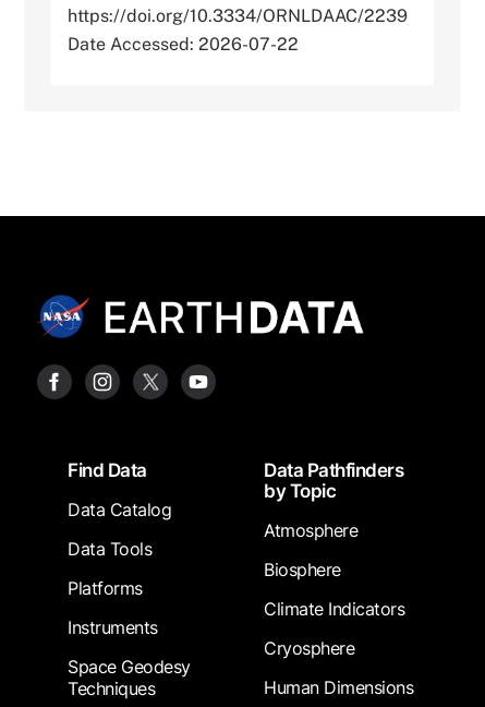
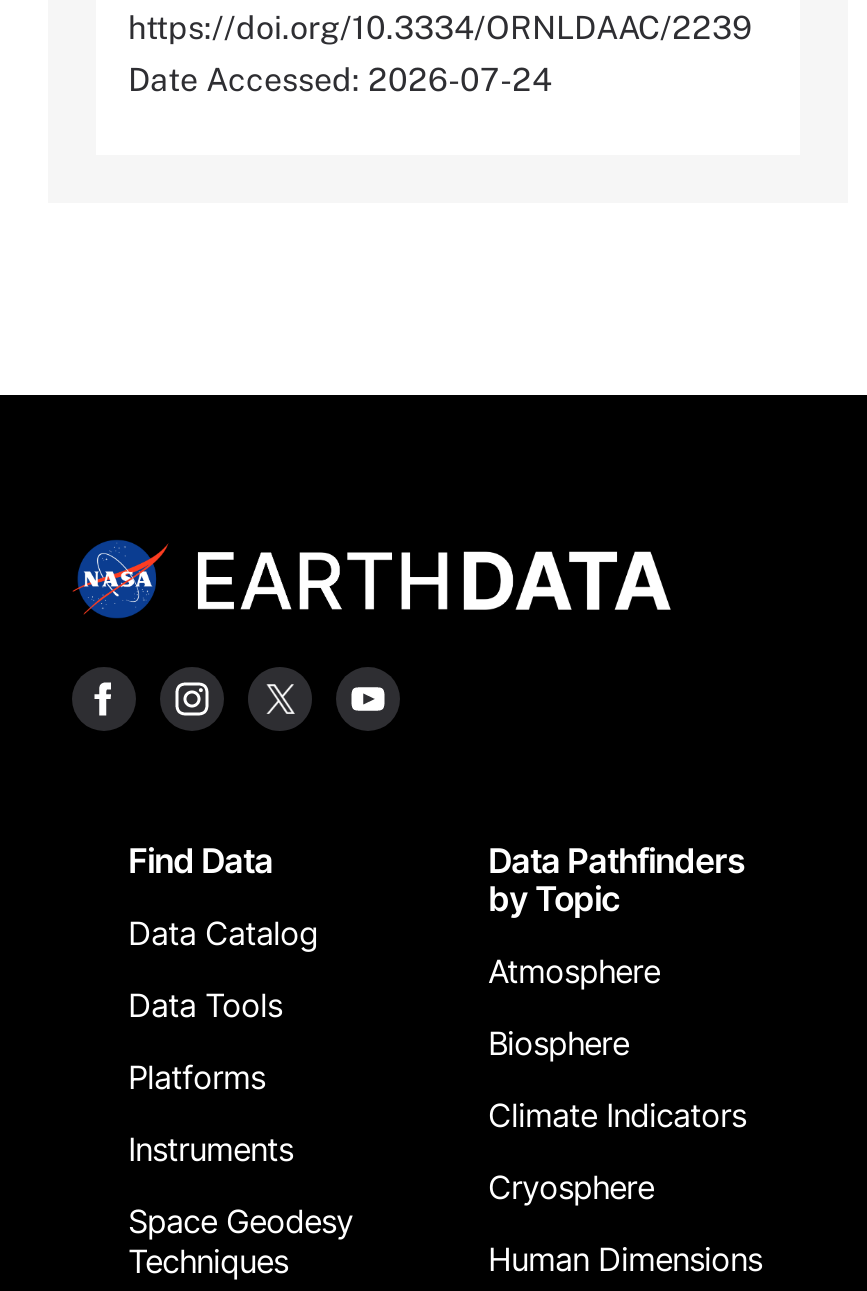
[68,34,299,55] Date Accessed: 2026-07-22 -> [128,61,552,99] Date Accessed: 2026-07-24

